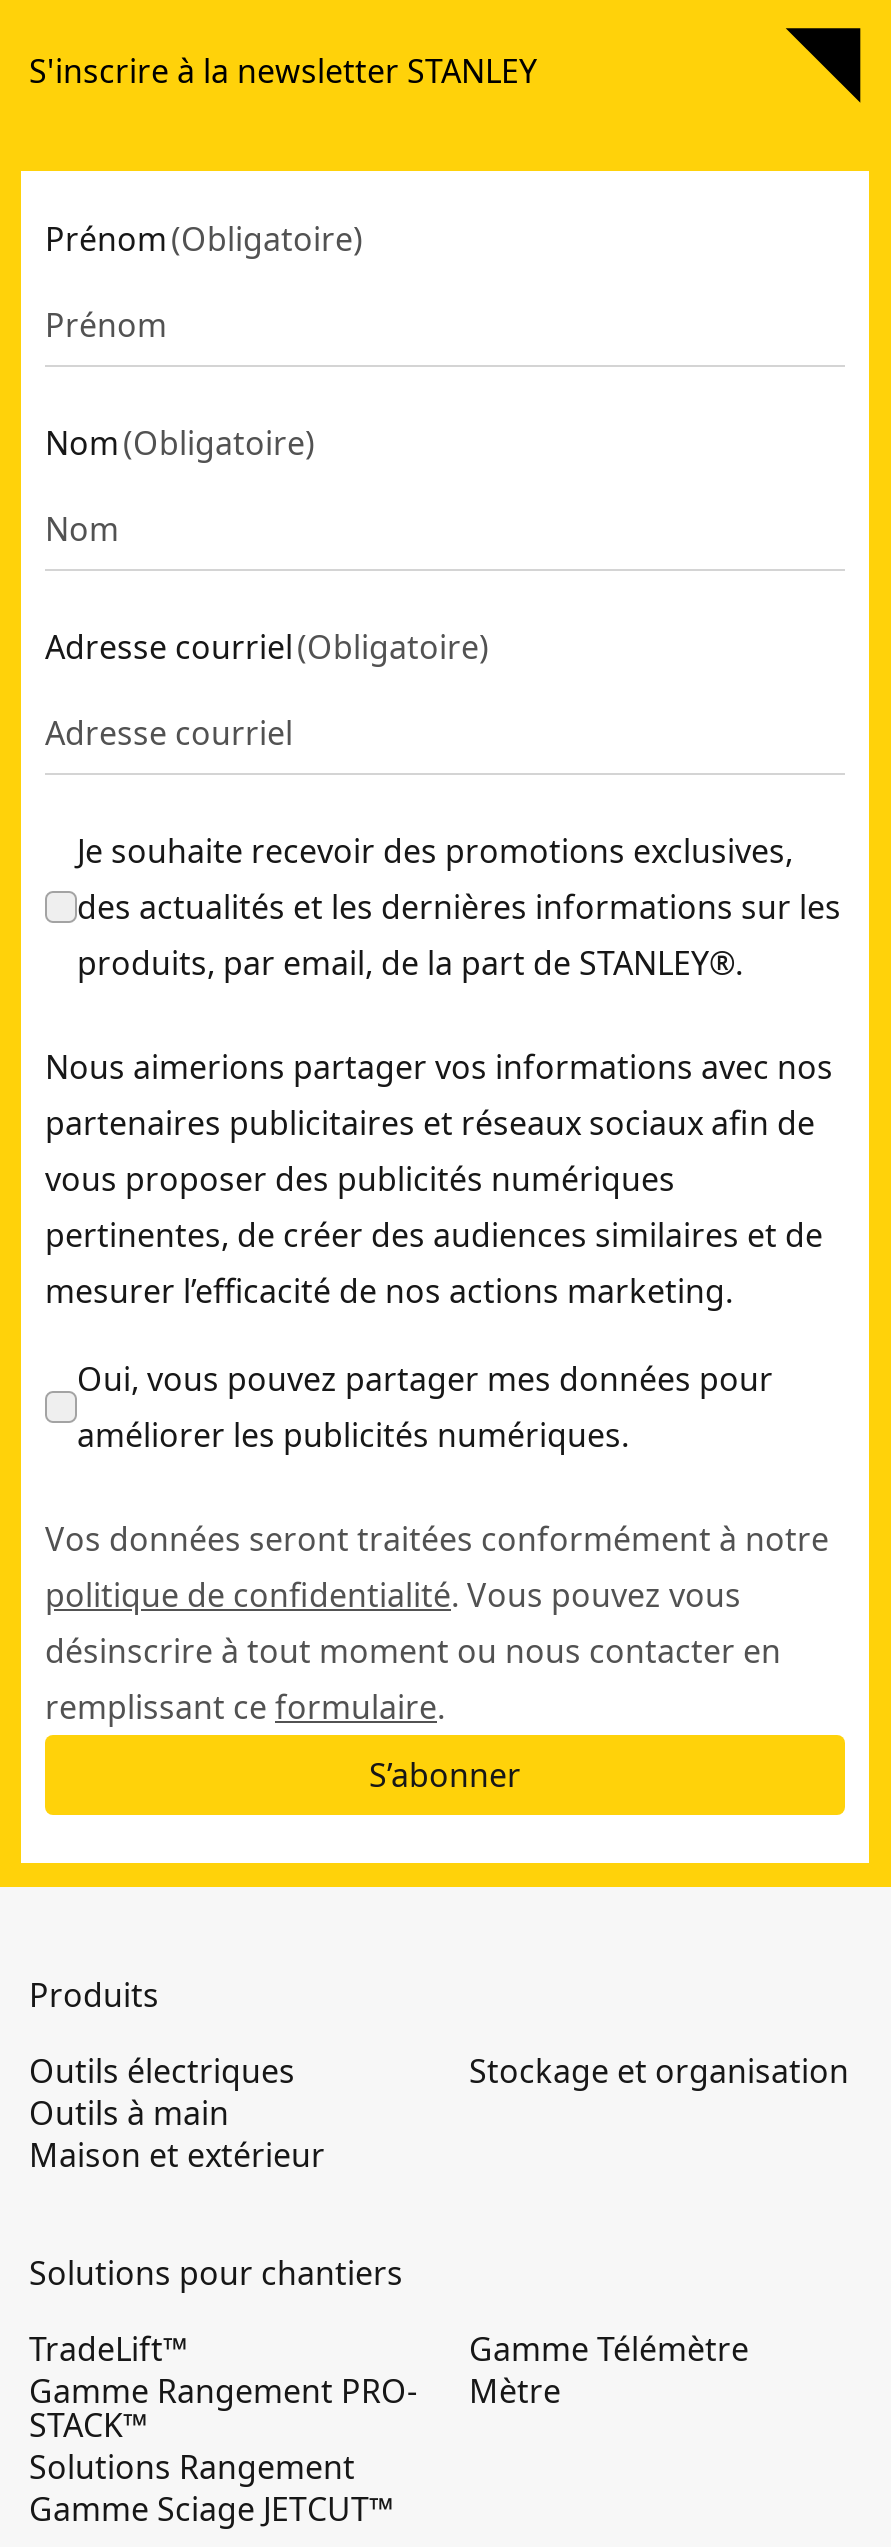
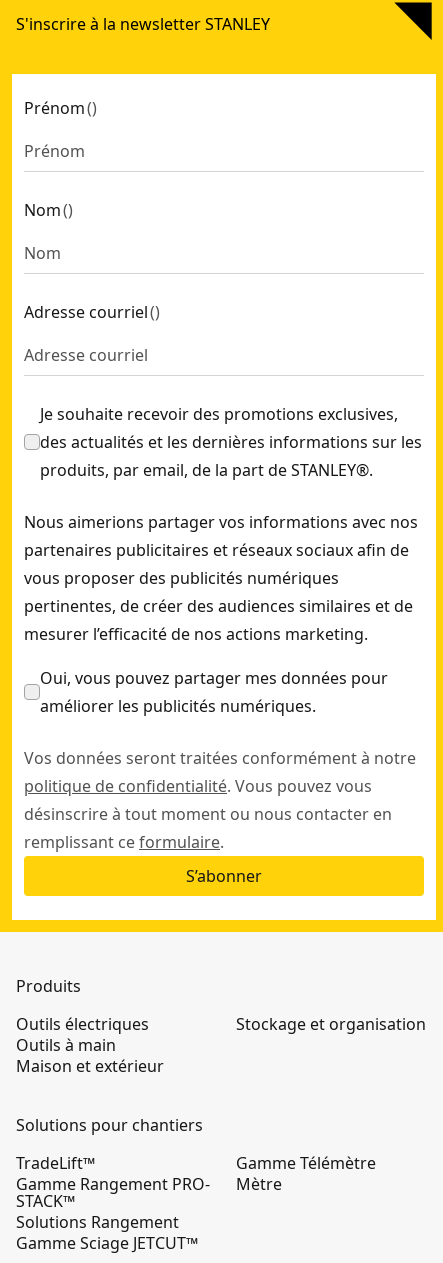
[45,217,363,261] Prénom (Obligatoire) -> [24,97,97,119] Prénom ()
[45,421,315,465] Nom (Obligatoire) -> [24,199,73,221] Nom ()
[45,625,489,669] Adresse courriel (Obligatoire) -> [24,301,160,323] Adresse courriel ()

